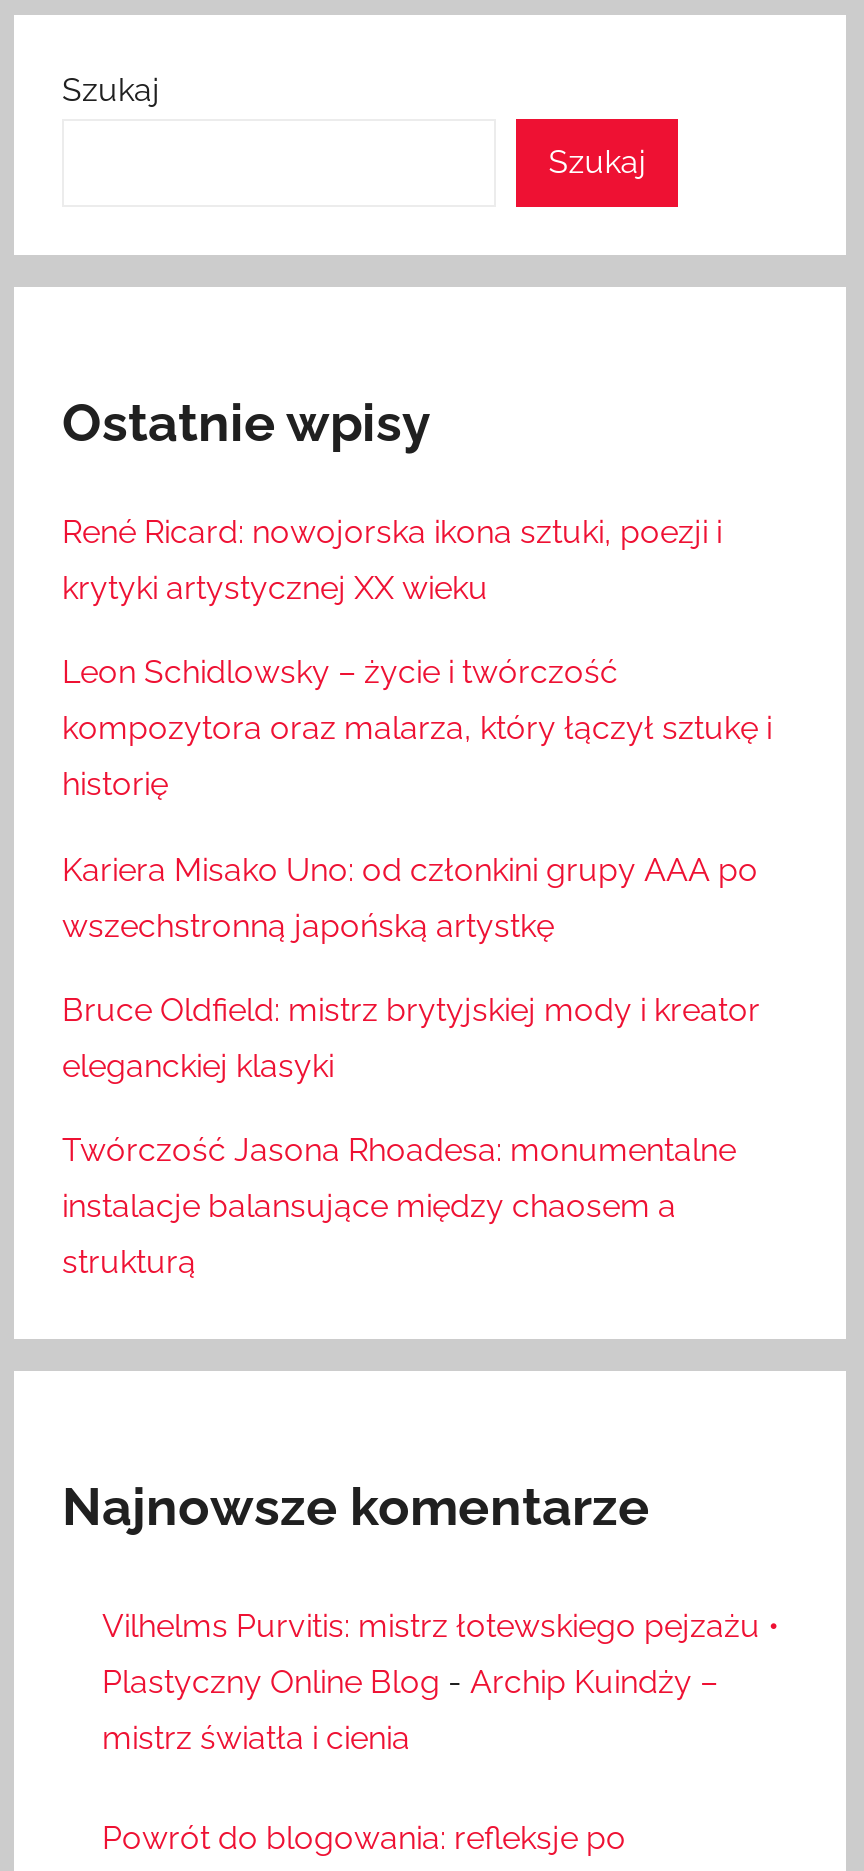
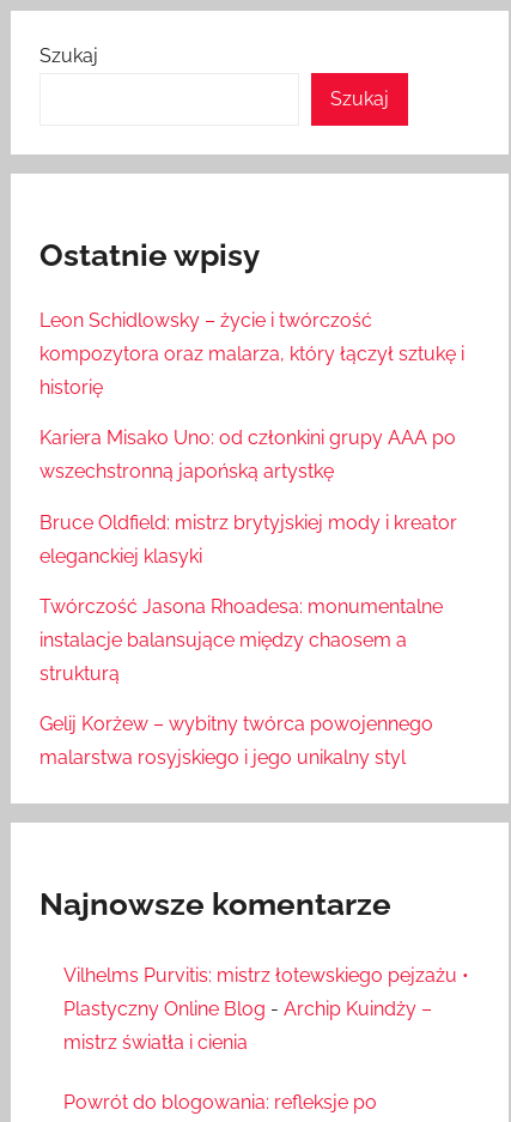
[62,513,722,607] René Ricard: nowojorska ikona sztuki, poezji i | krytyki artystycznej XX wieku -> none
moved [62,654,772,1282] -> [39,309,464,685]: Leon Schidlowsky – życie i twórczość | kompozytora oraz malarza, który łączył sztukę i | historię | ... | instalacje balansujące między chaosem a | strukturą
none -> [39,713,433,769] Gelij Korżew – wybitny twórca powojennego | malarstwa rosyjskiego i jego unikalny styl

